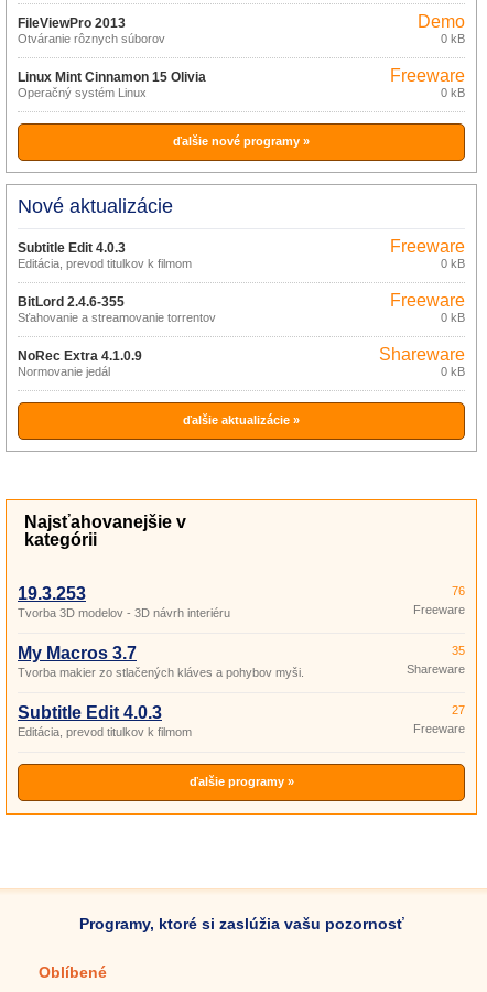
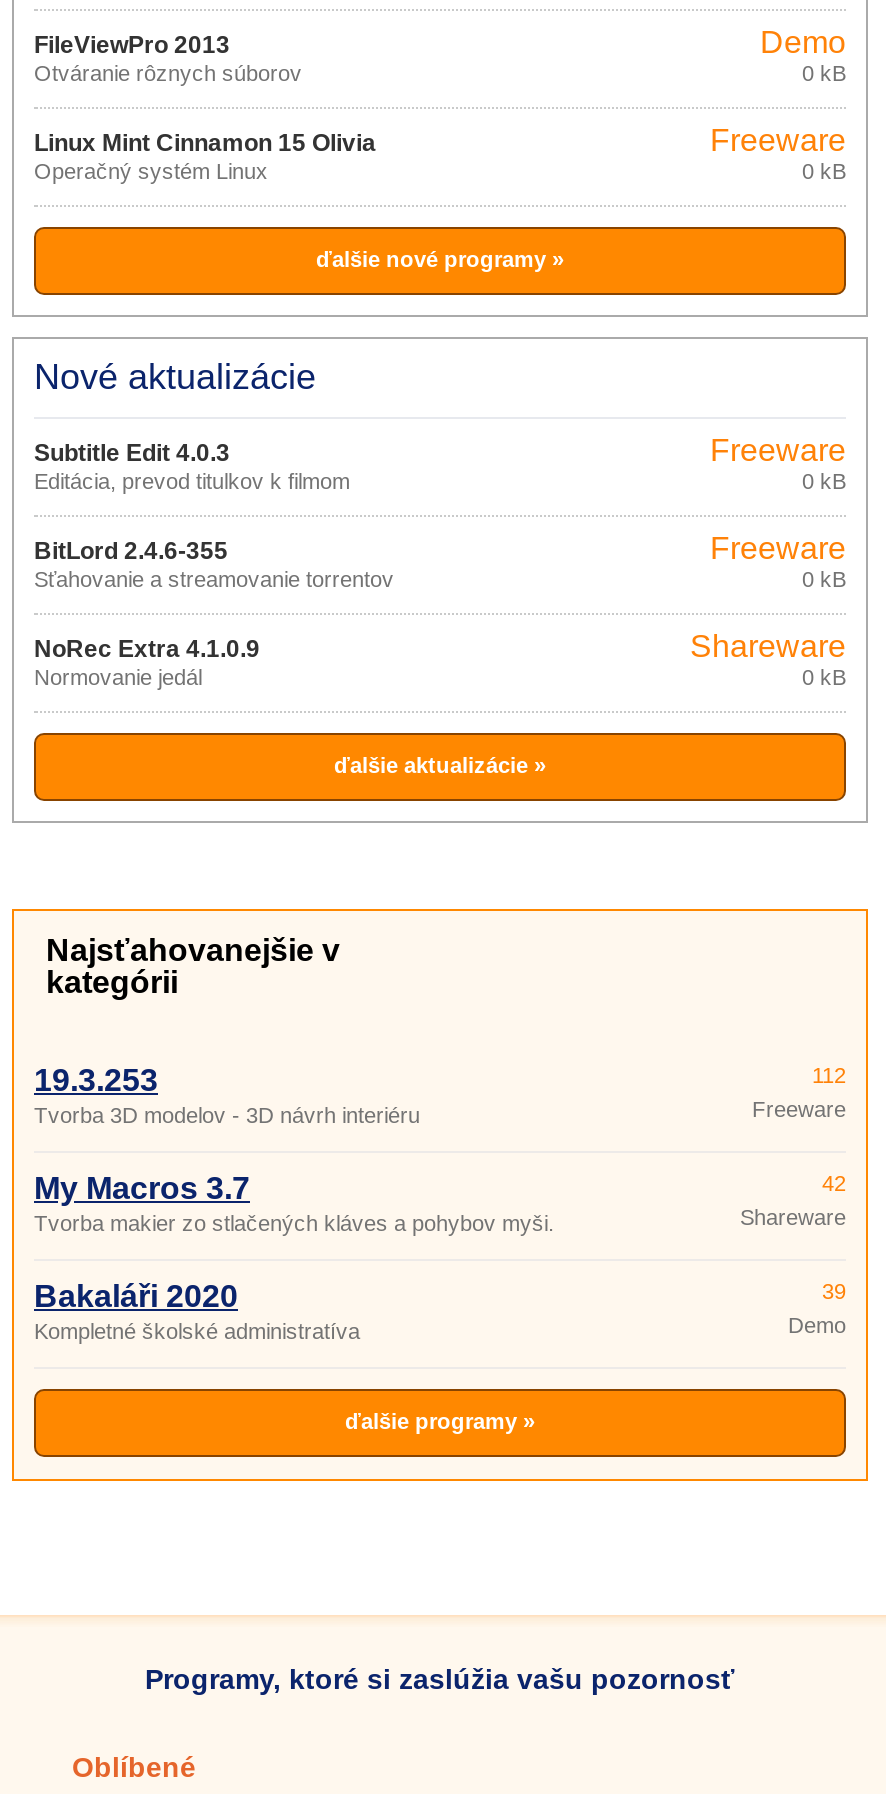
[452,584,465,597] 76 -> [812,1063,846,1087] 112
[452,644,465,657] 35 -> [822,1171,846,1195] 42
[18,703,192,738] Subtitle Edit 4.0.3 | Editácia, prevod titulkov k filmom -> [34,1279,360,1343] Bakaláři 2020 | Kompletné školské administratíva
[413,703,465,735] 27 | Freeware -> [788,1279,846,1337] 39 | Demo

